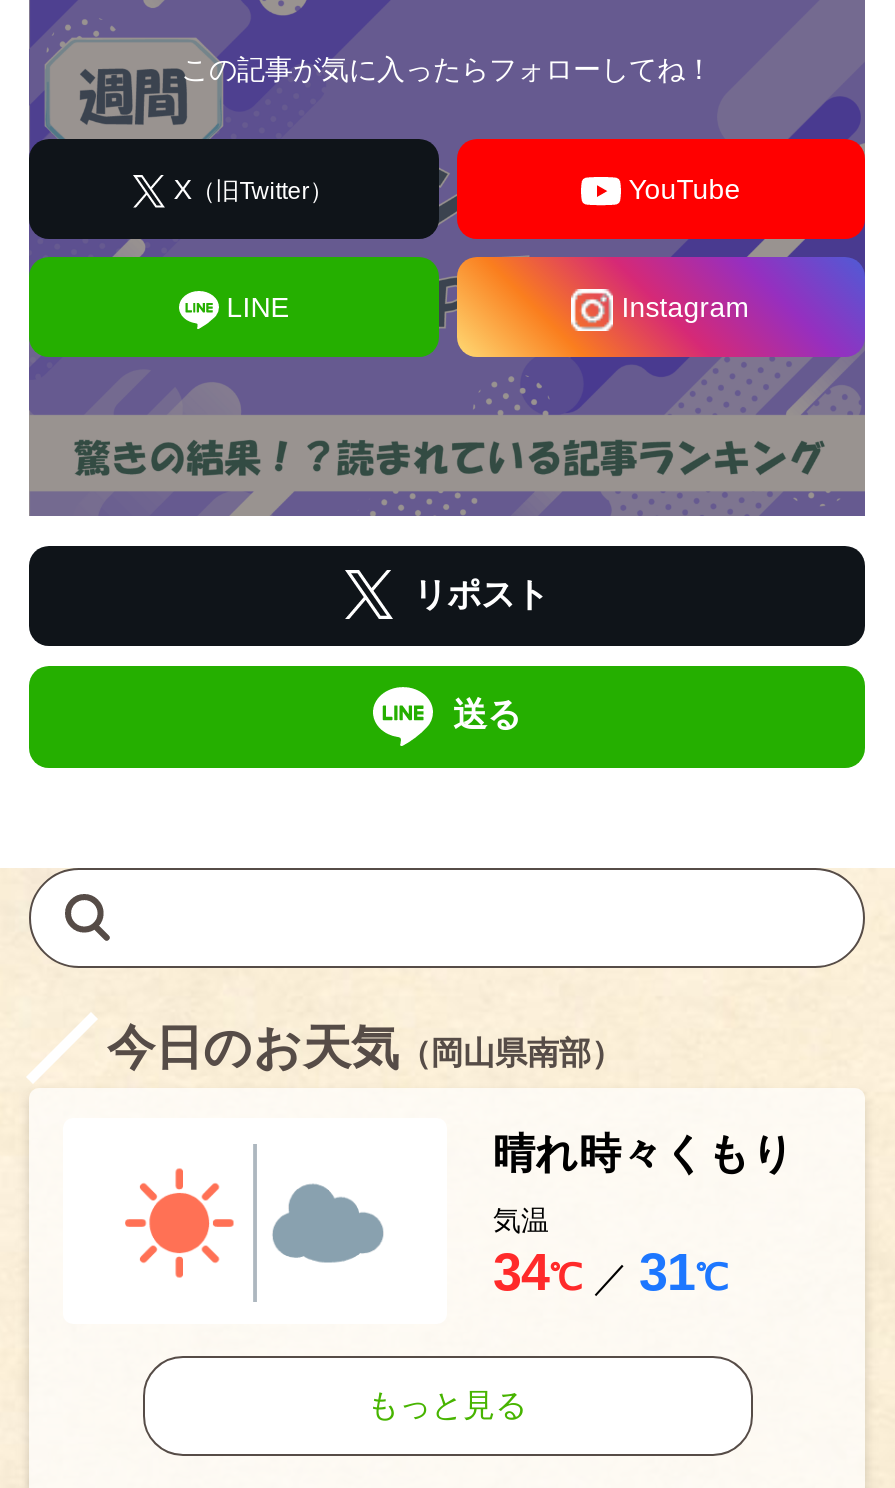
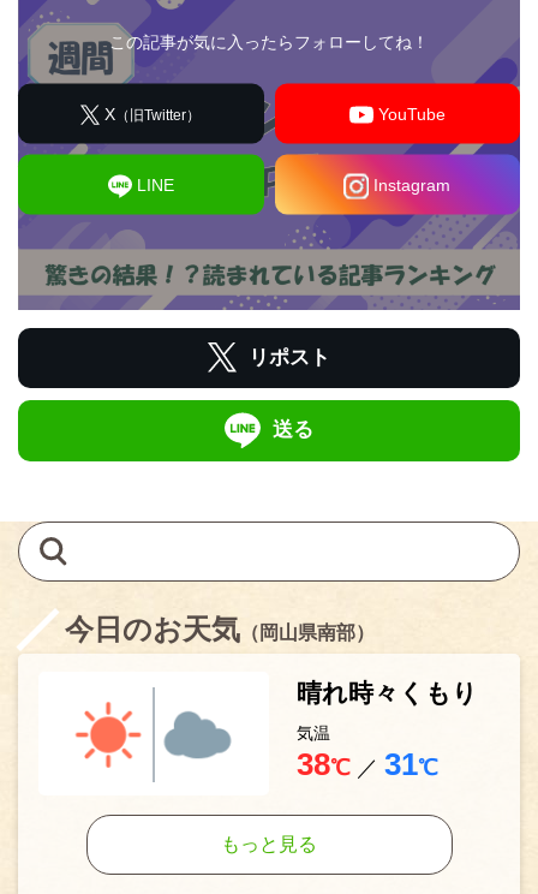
[493,1242,729,1302] 34℃／31℃ -> [297,746,438,782] 38℃／31℃

